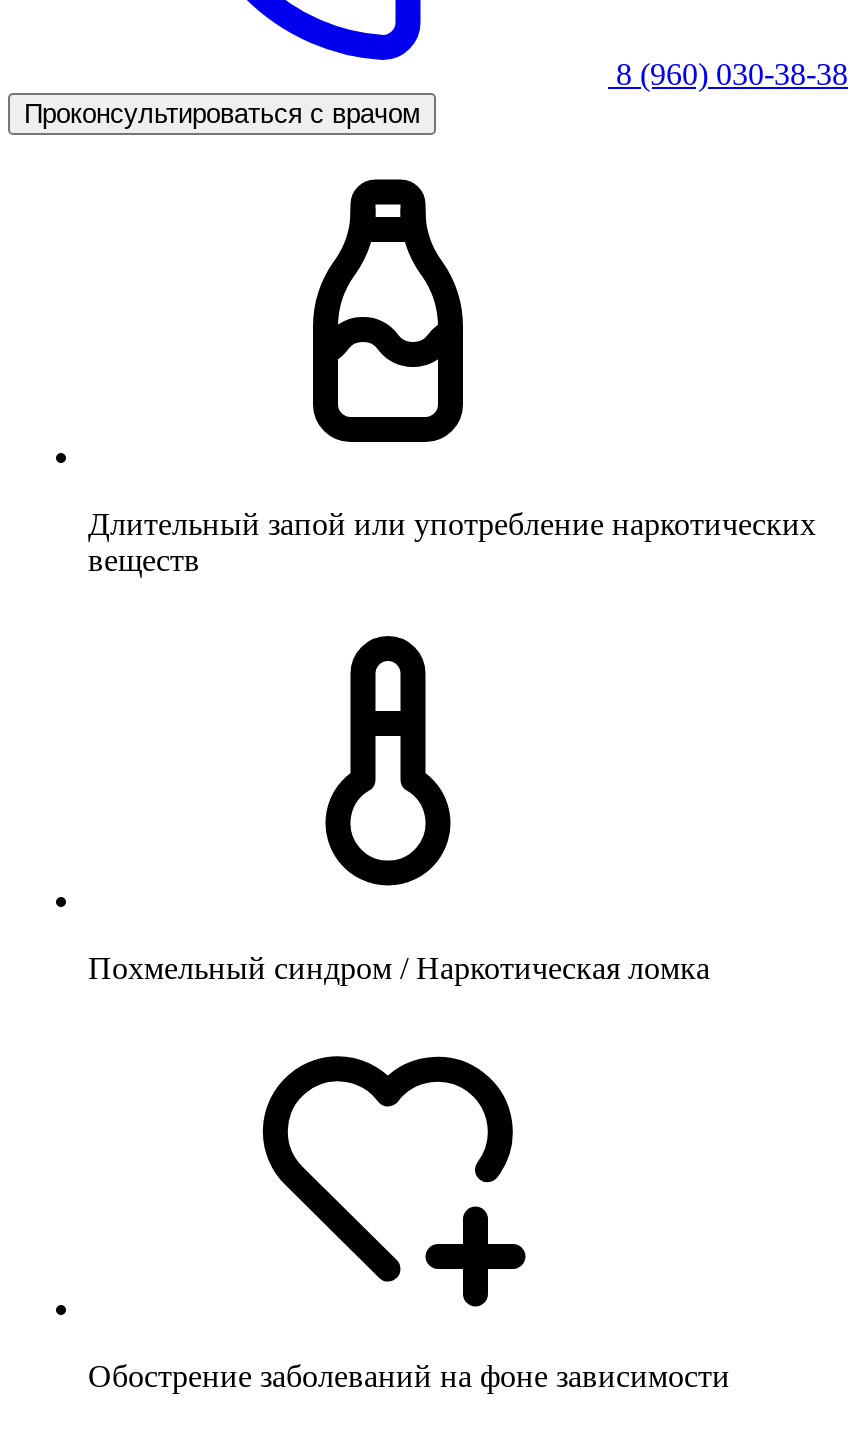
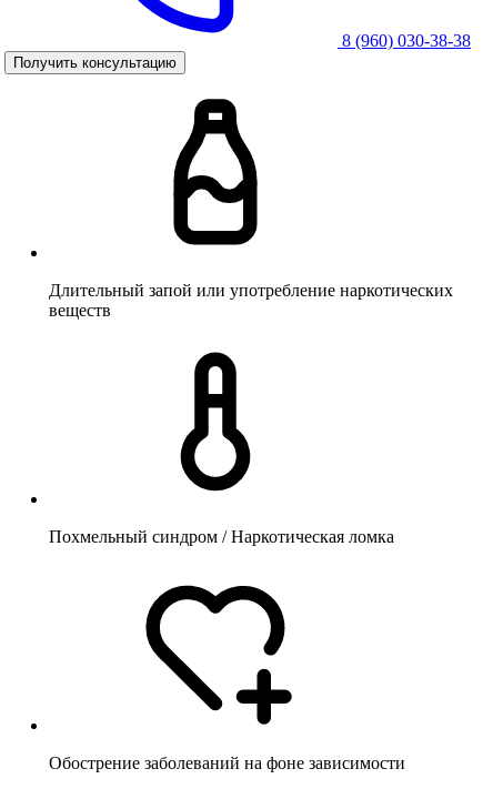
[24,98,420,128] Проконсультироваться с врачом -> [13,55,177,71] Получить консультацию

